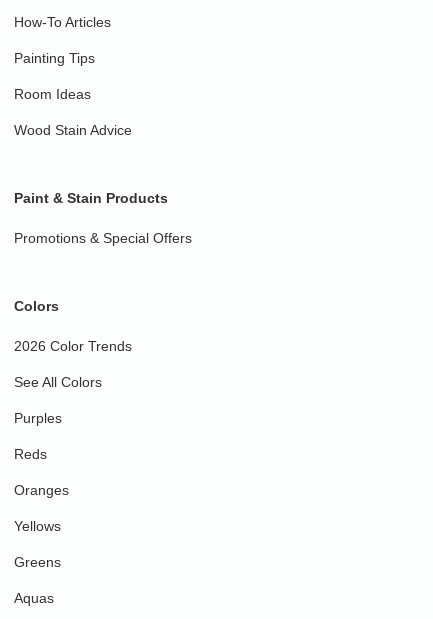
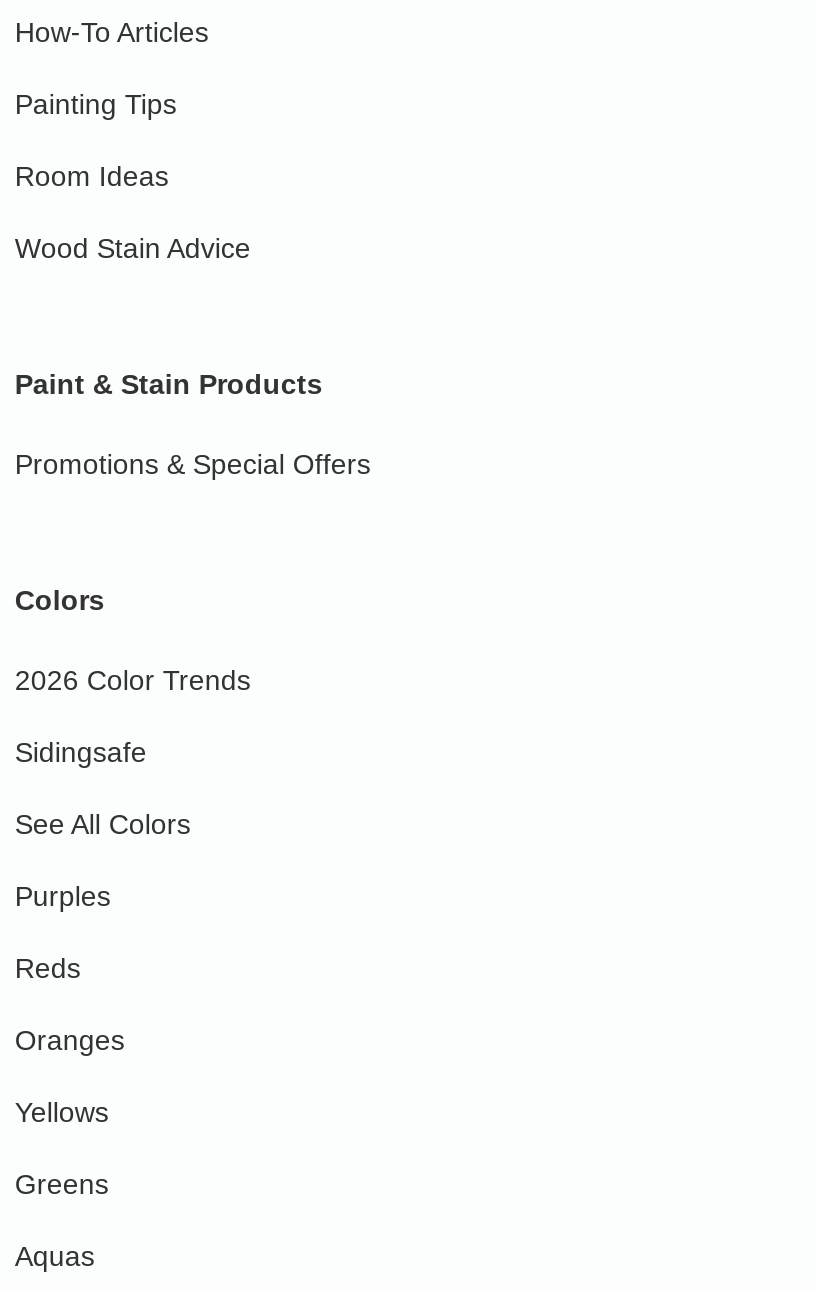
none -> [15,737,147,769] Sidingsafe

